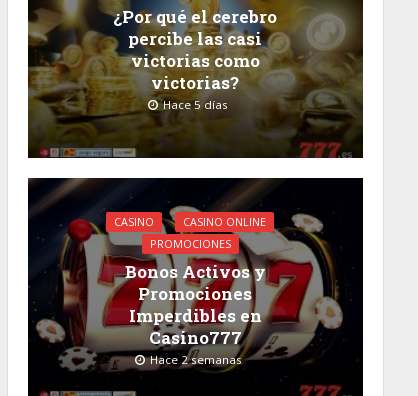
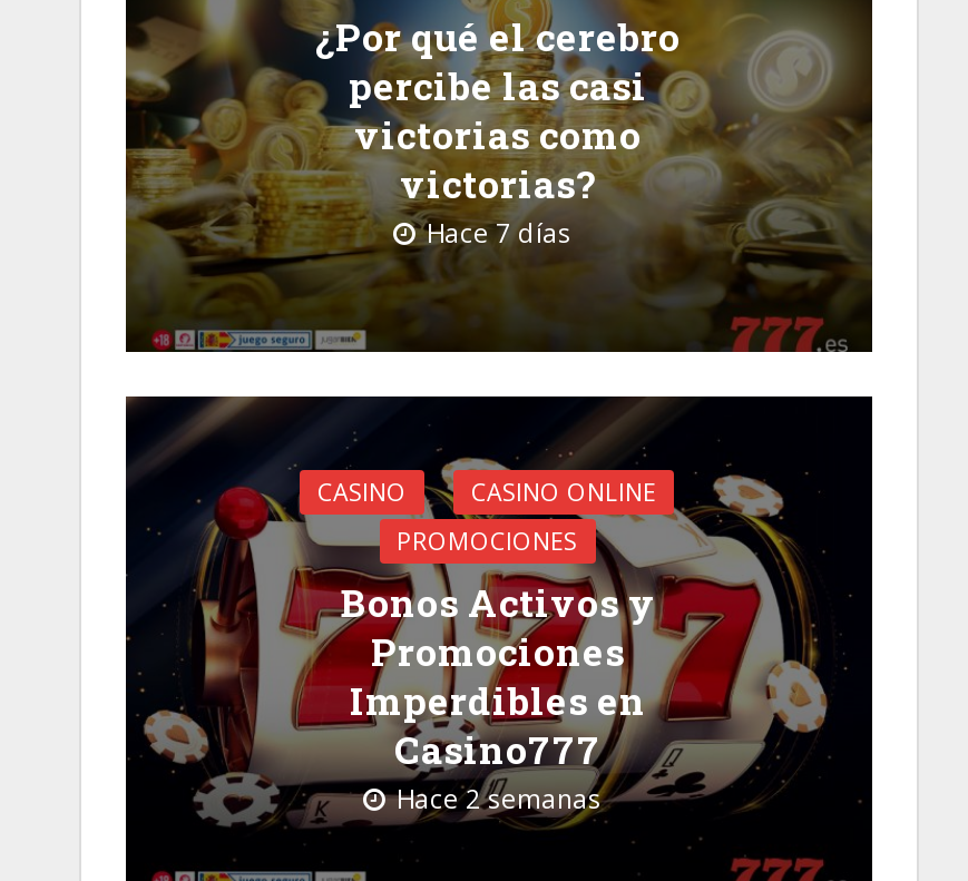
[163,97,228,112] Hace 5 días -> [427,217,571,251] Hace 7 días

